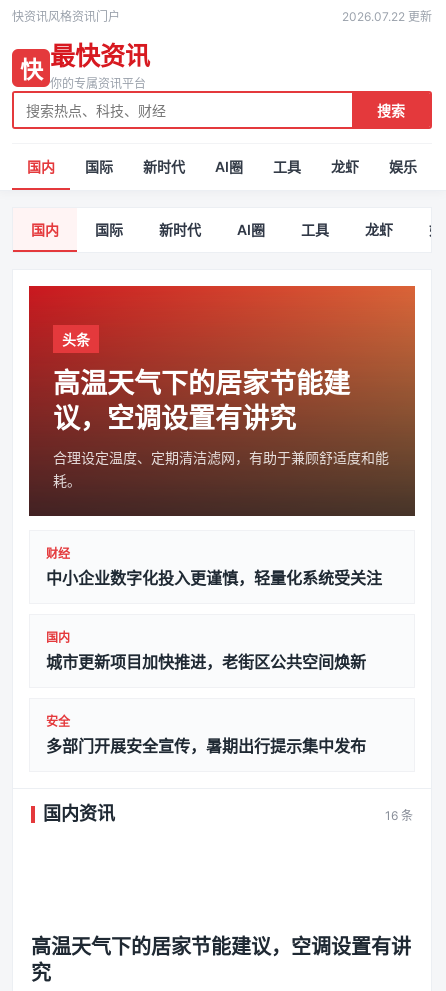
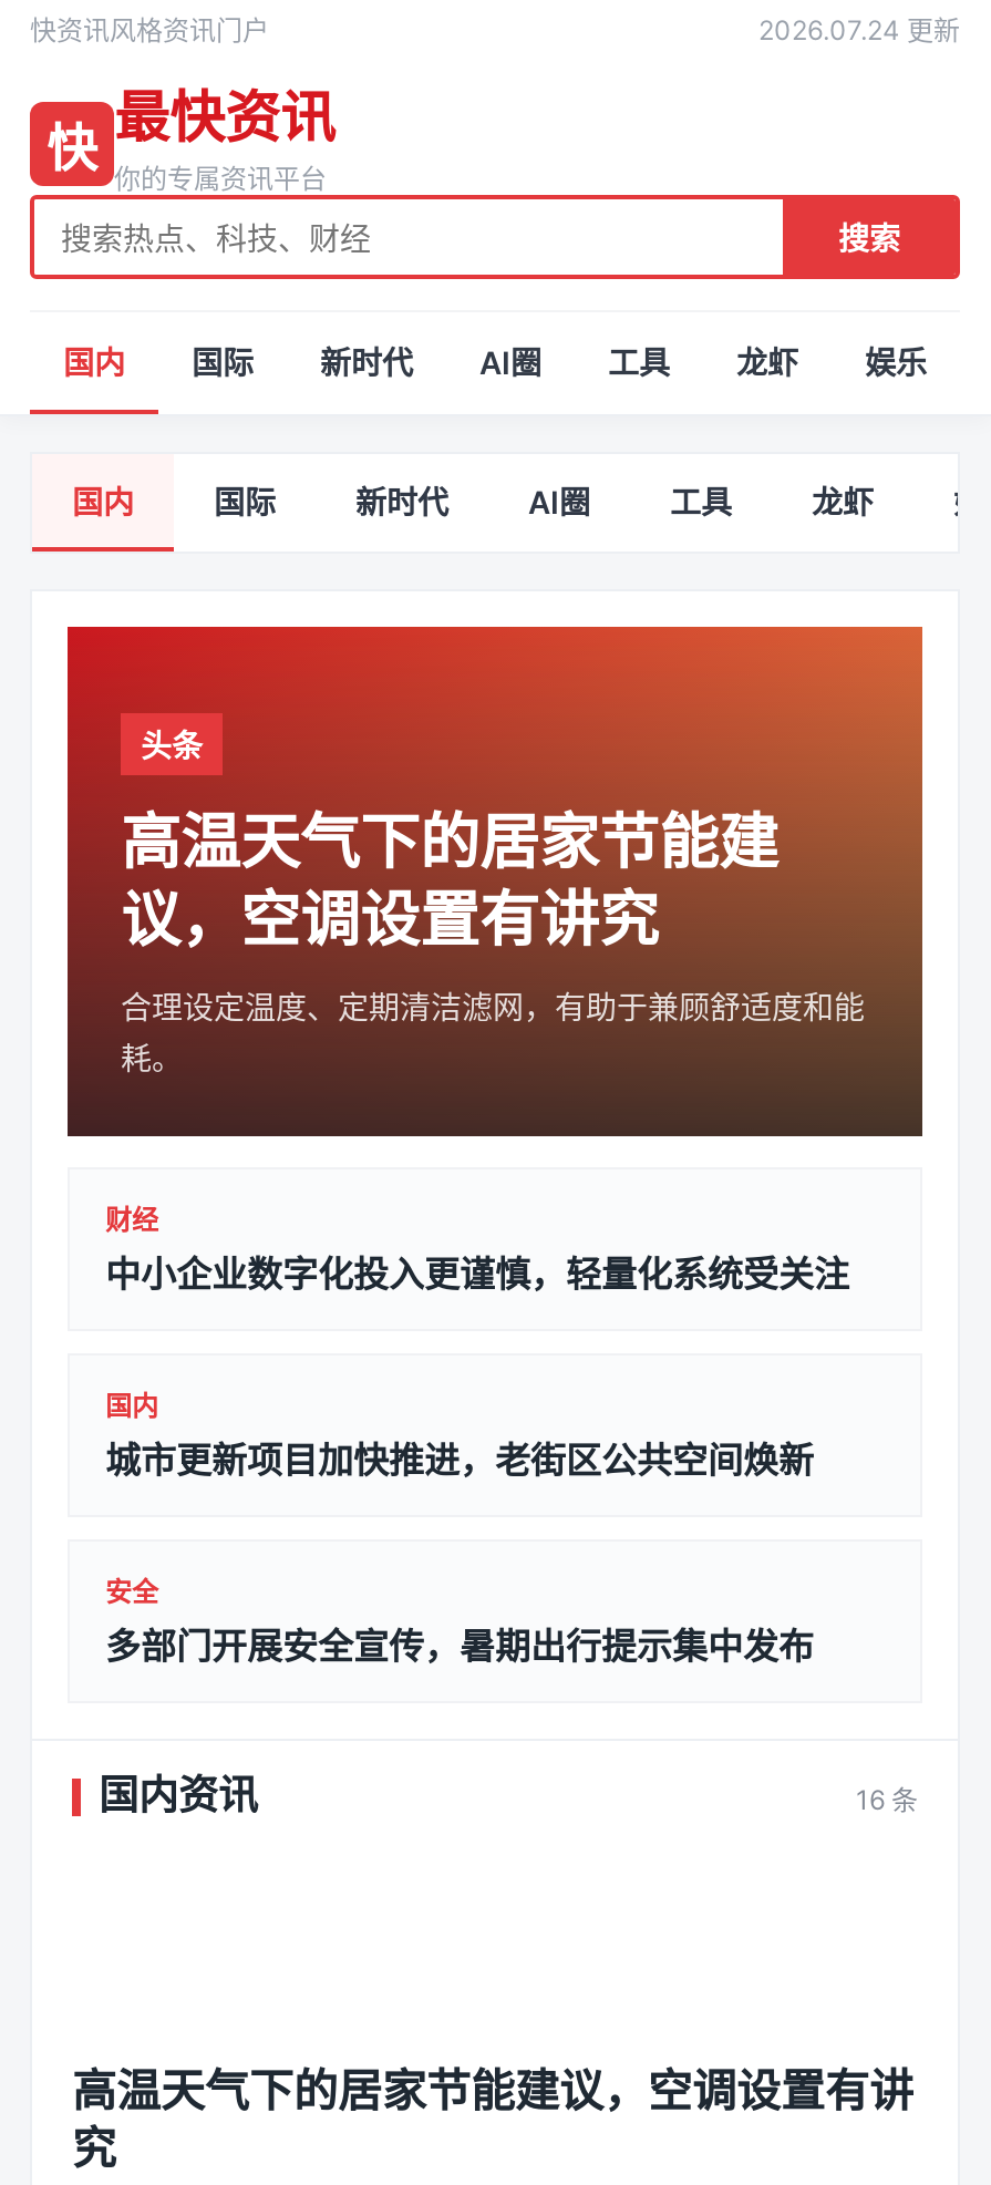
[342,9,432,24] 2026.07.22 更新 -> [758,13,960,47] 2026.07.24 更新

